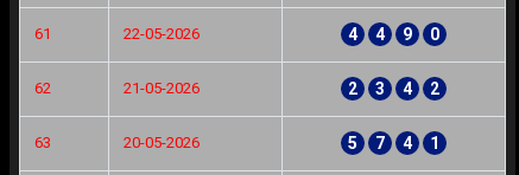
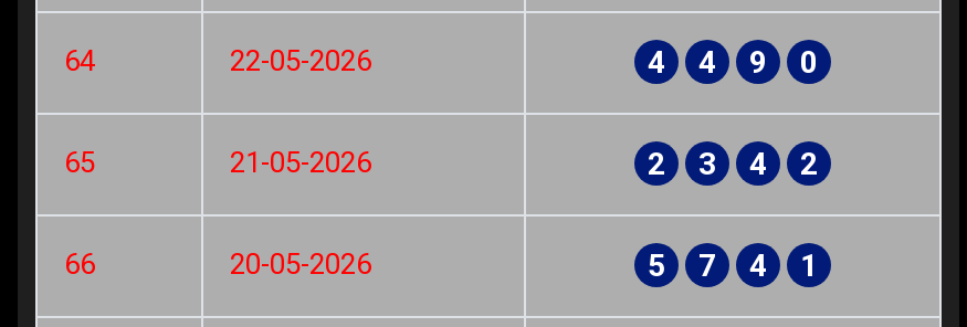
[34,25,51,42] 61 -> [64,44,95,77] 64
[34,79,51,97] 62 -> [64,145,95,179] 65
[34,133,51,151] 63 -> [64,247,95,280] 66

